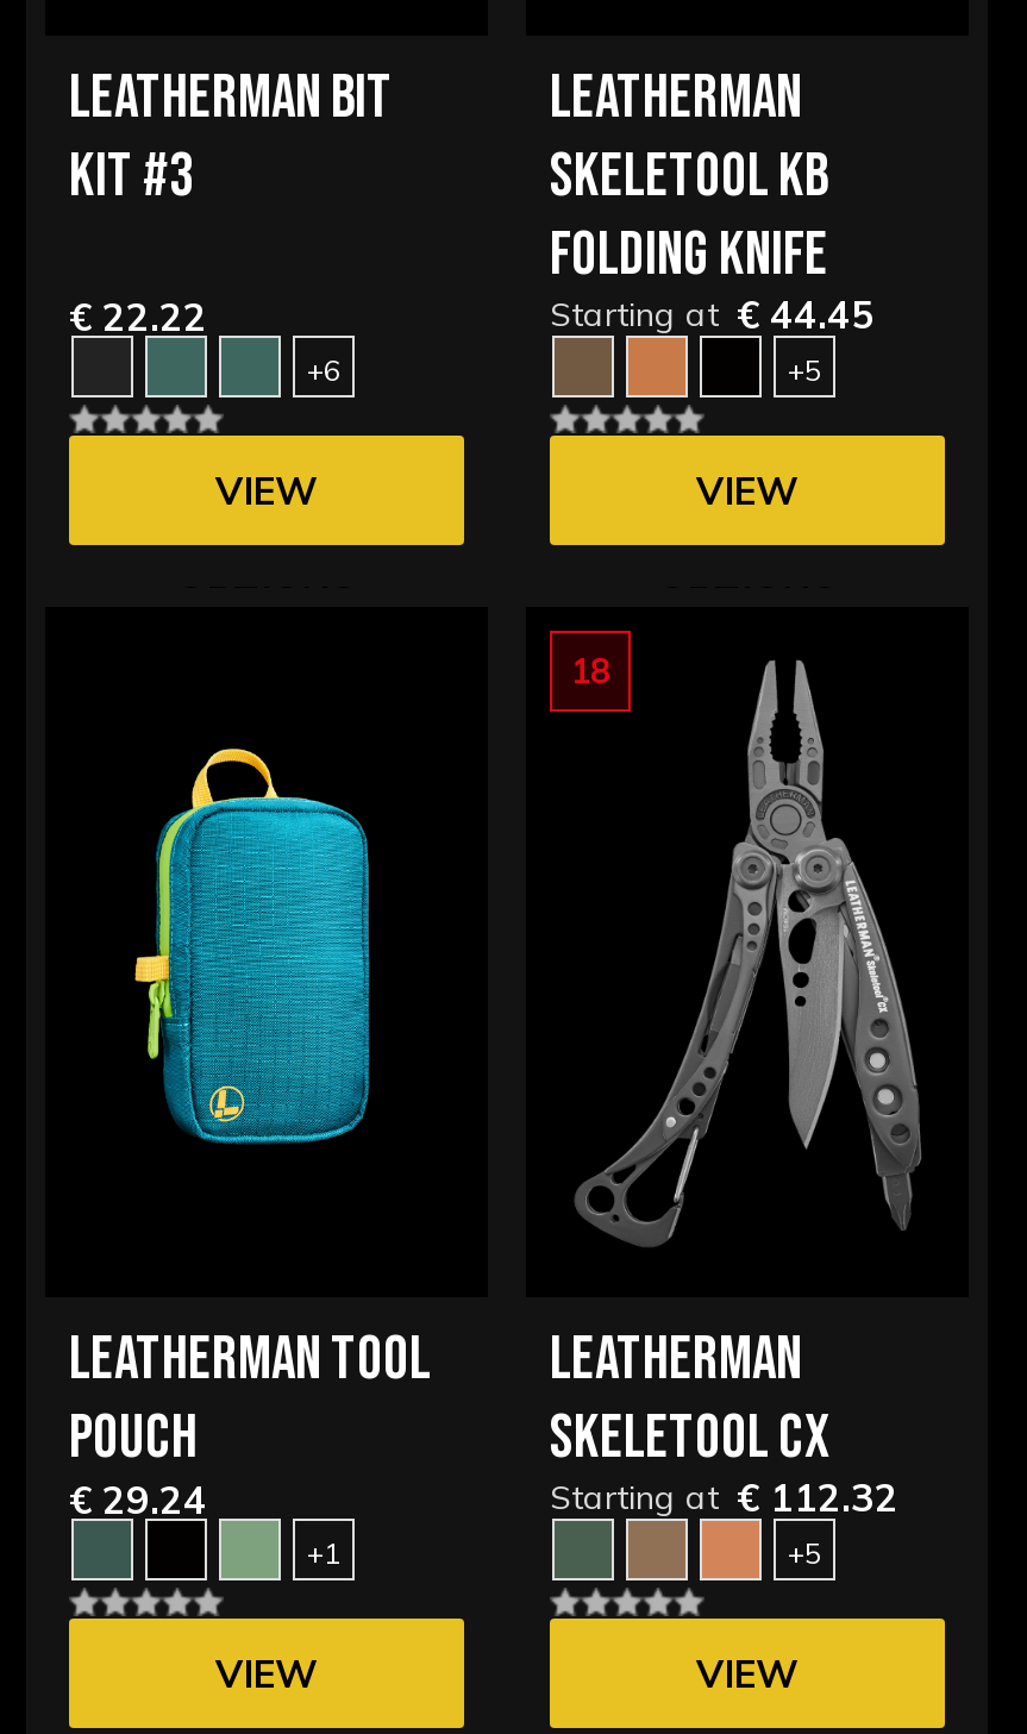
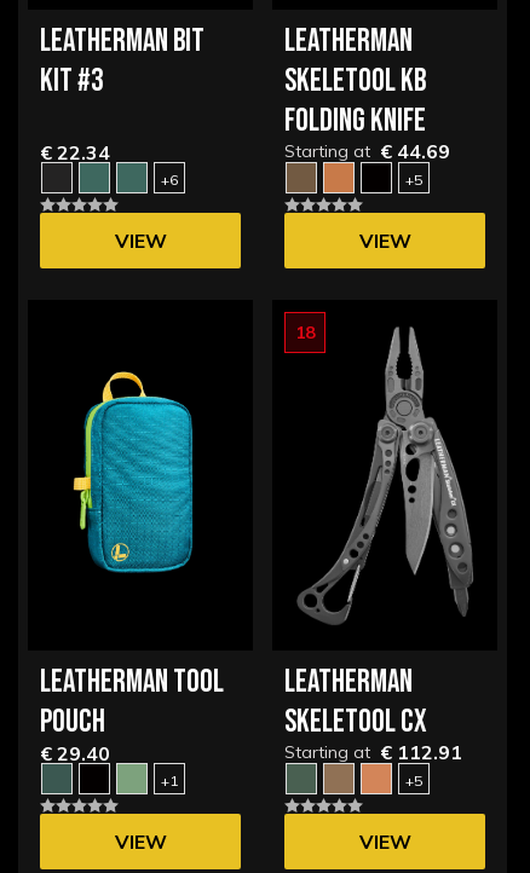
[69,293,207,340] € 22.22 -> [40,140,110,164] € 22.34
[550,290,875,338] Starting at € 44.45 -> [284,139,450,163] Starting at € 44.69
[69,1476,207,1523] € 29.24 -> [40,741,110,765] € 29.40
[550,1473,898,1521] Starting at € 112.32 -> [284,740,462,764] Starting at € 112.91

